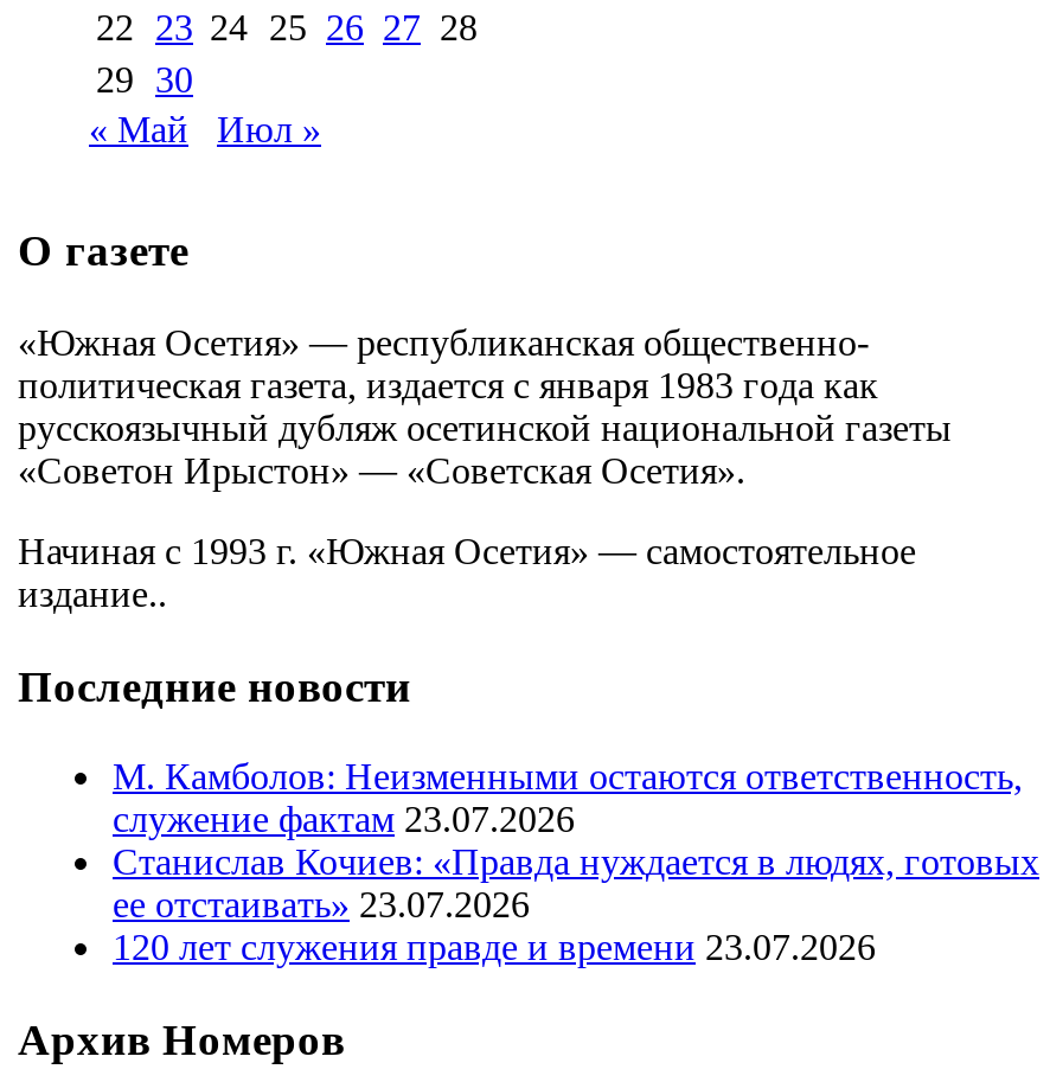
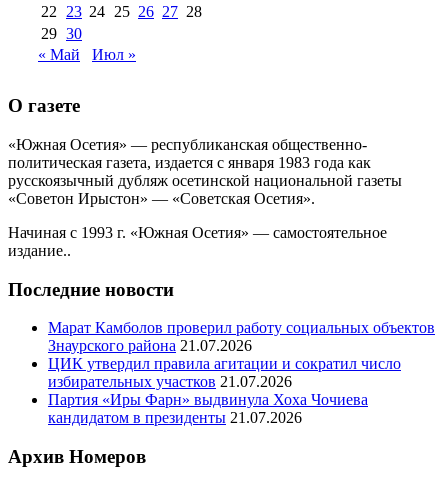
[113,757,1039,968] М. Камболов: Неизменными остаются ответственность, | служение фактам 23.07.2026 | Станислав Кочиев: «Правда нуждается в людях, готовых | ее отстаивать» 23.07.2026 | 120 лет служения правде и времени 23.07.2026 -> [48,319,435,426] Марат Камболов проверил работу социальных объектов | Знаурского района 21.07.2026 | ЦИК утвердил правила агитации и сократил число | избирательных участков 21.07.2026 | Партия «Иры Фарн» выдвинула Хоха Чочиева | кандидатом в президенты 21.07.2026

